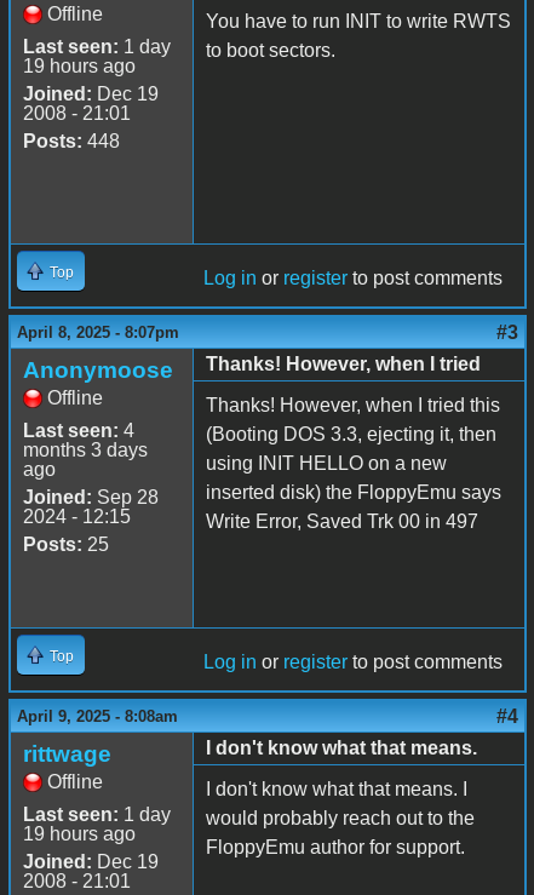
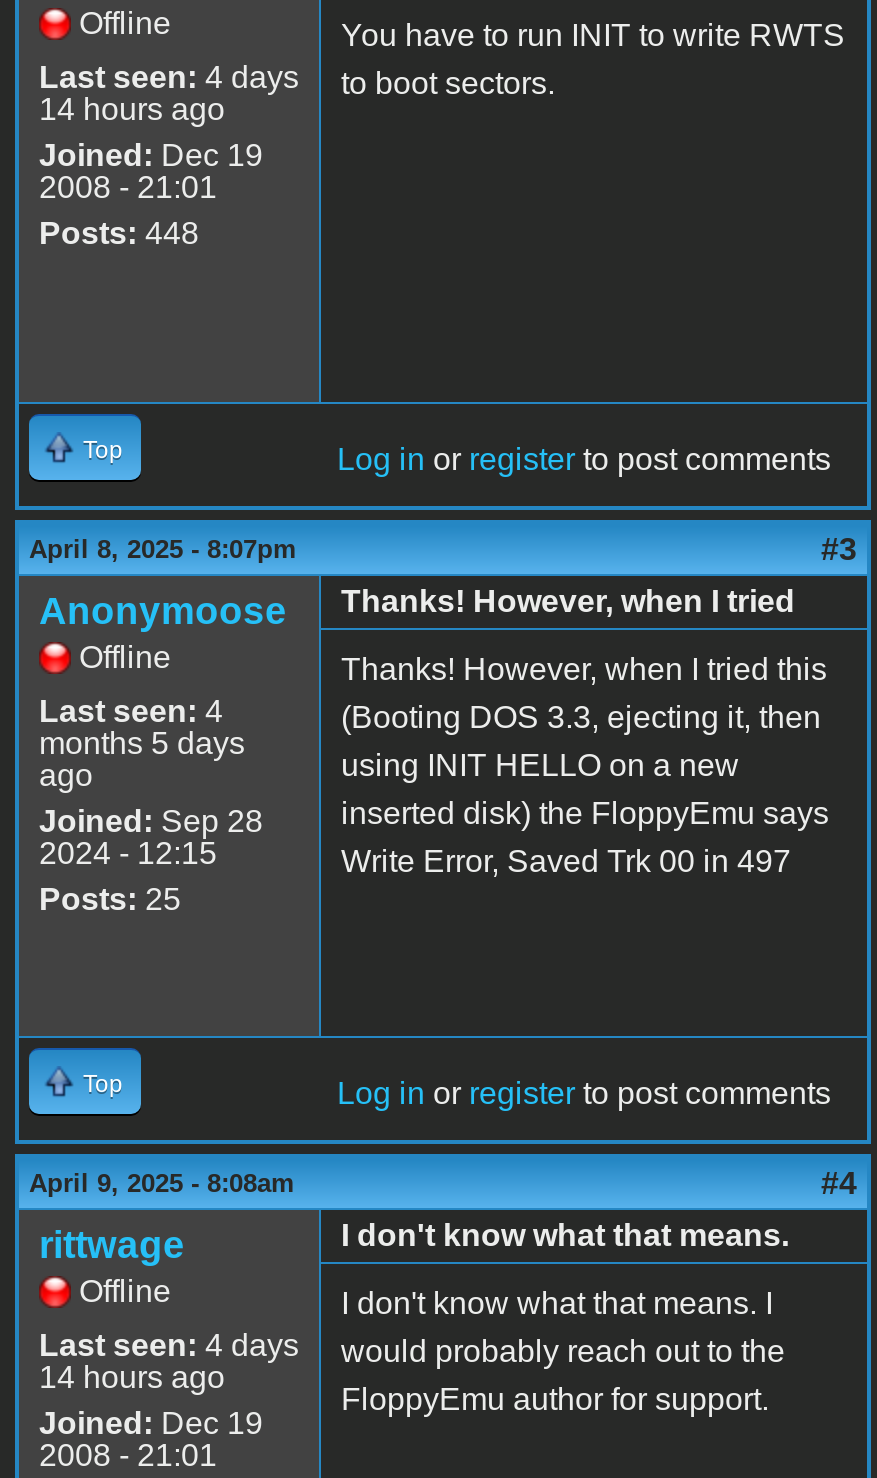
[23,36,171,57] Last seen: 1 day -> [39,60,299,94] Last seen: 4 days
[23,56,136,76] 19 hours ago -> [39,92,225,126] 14 hours ago
[23,440,148,460] months 3 days -> [39,726,245,760] months 5 days
[23,804,171,825] Last seen: 1 day -> [39,1328,299,1362] Last seen: 4 days
[23,823,136,844] 19 hours ago -> [39,1360,225,1394] 14 hours ago

